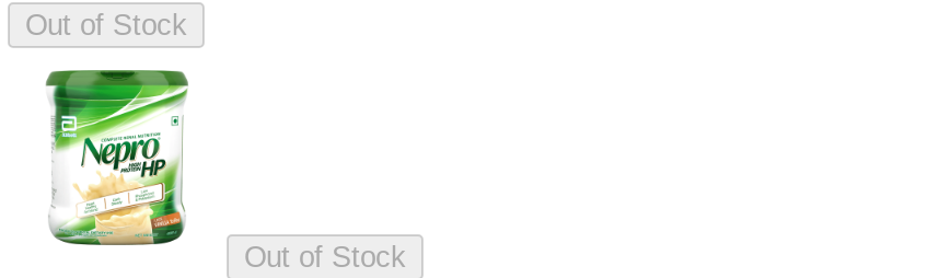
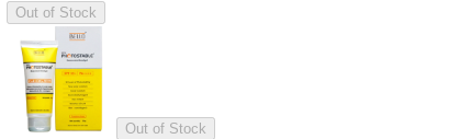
[36,57,198,263] [image] -> [20,28,103,132] [image]

